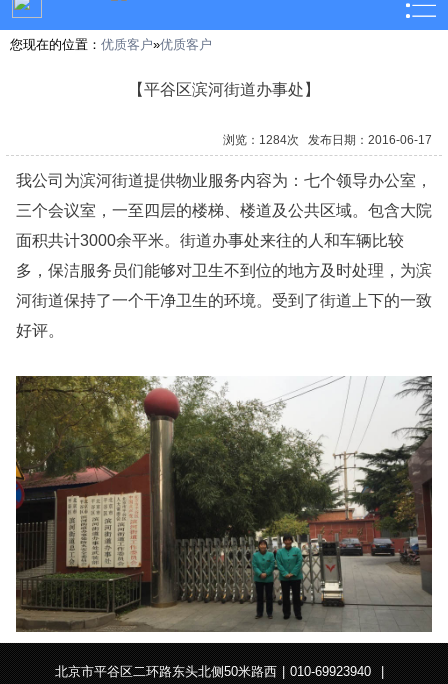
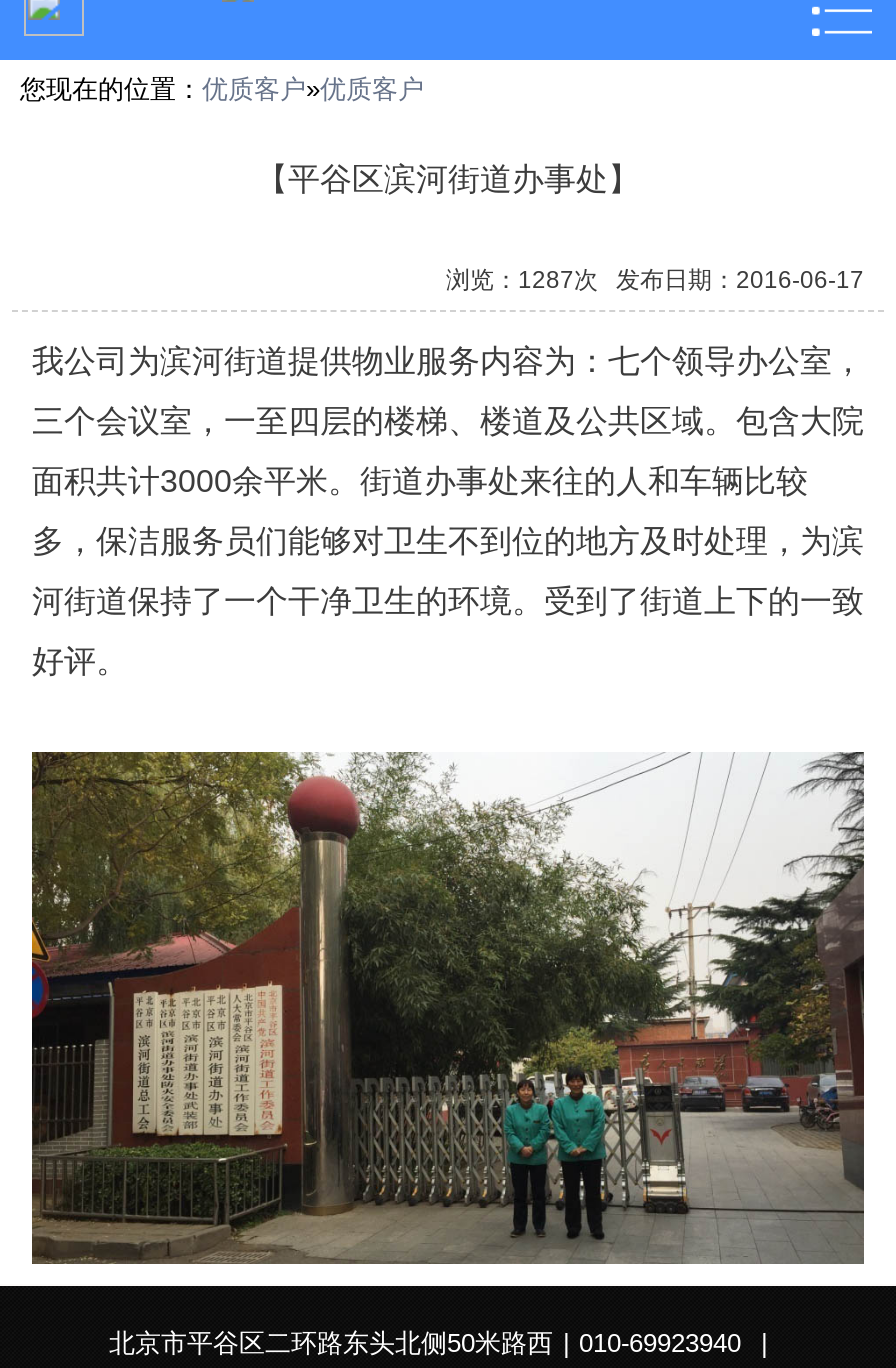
[223,133,432,147] 浏览：1284次 发布日期：2016-06-17 -> [446,266,864,294] 浏览：1287次 发布日期：2016-06-17

